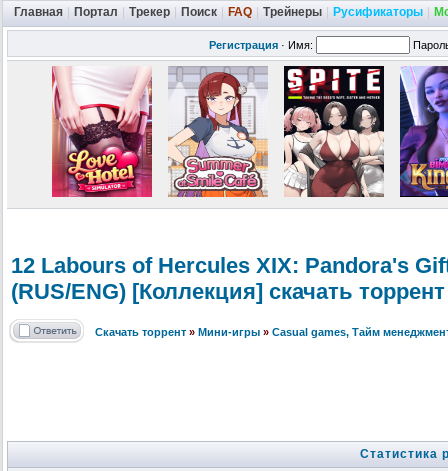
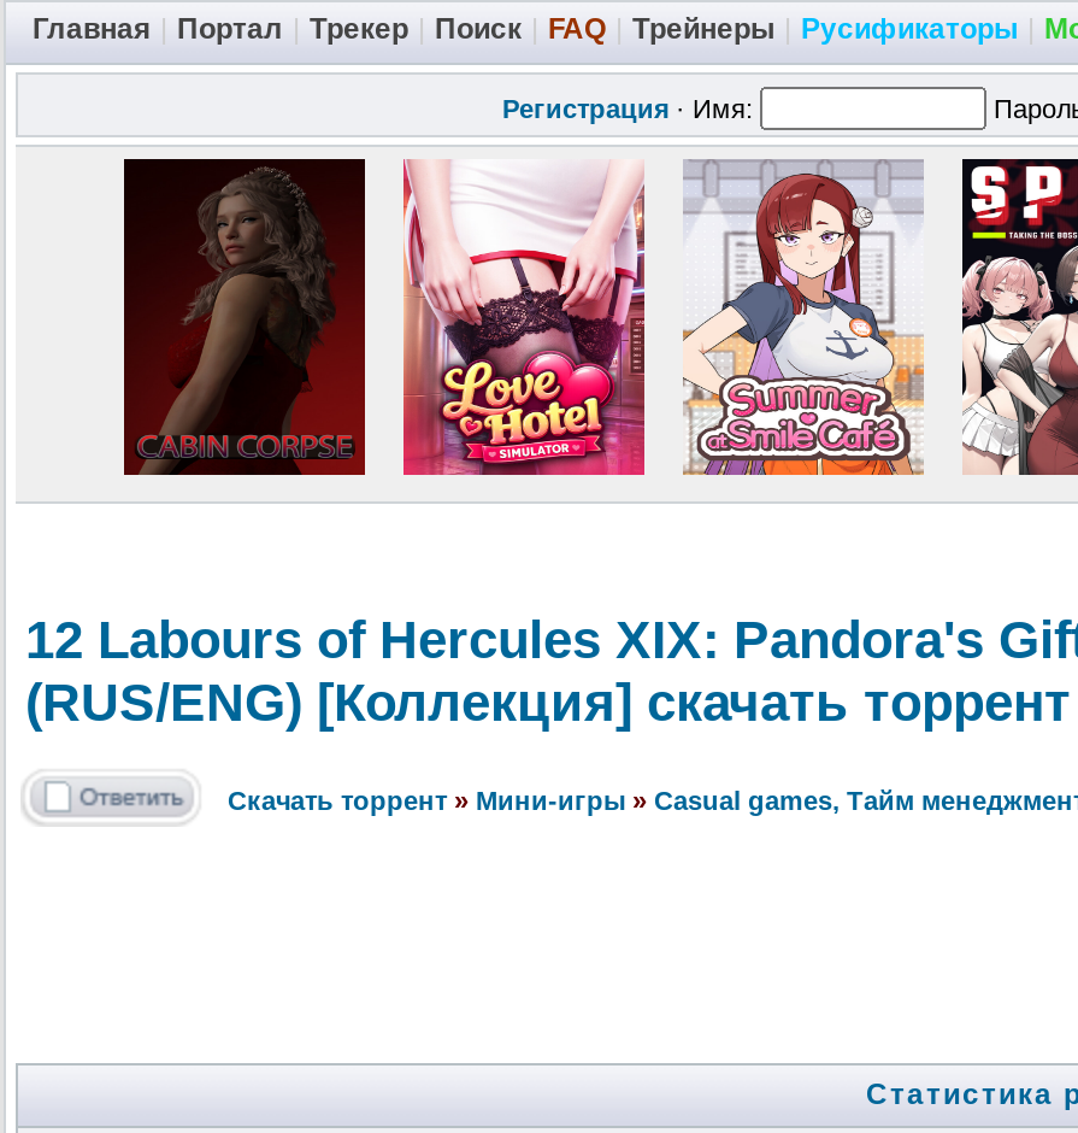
[51,66,153,198] [image] -> [122,157,367,477] [image]
[168,66,269,198] [image] -> [401,159,647,477] [image]
[283,65,385,198] [image] -> [683,159,924,477] [image]
[399,65,445,198] [image] -> [960,157,1071,477] [image]

